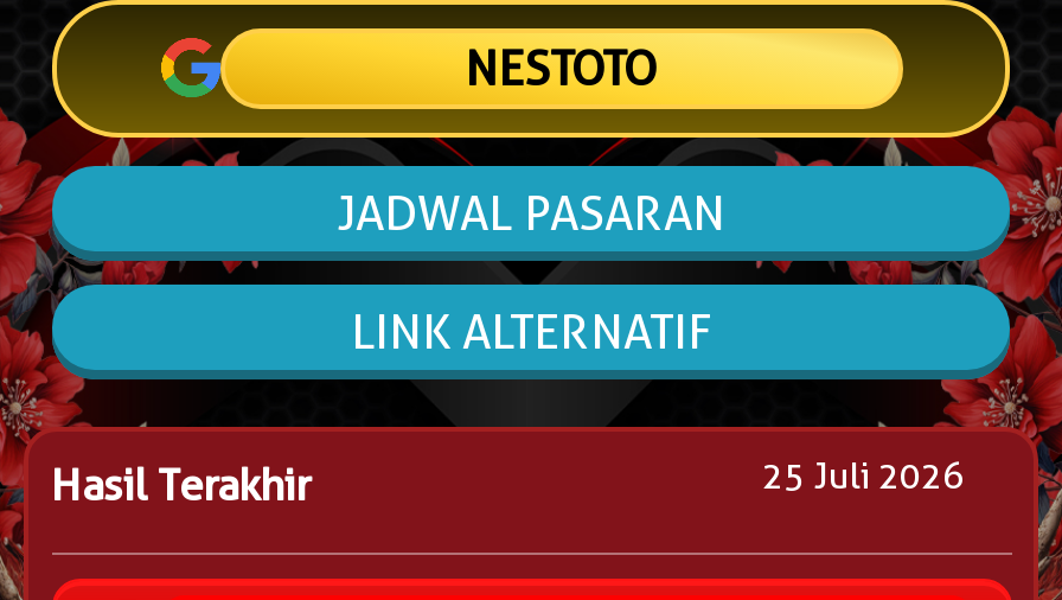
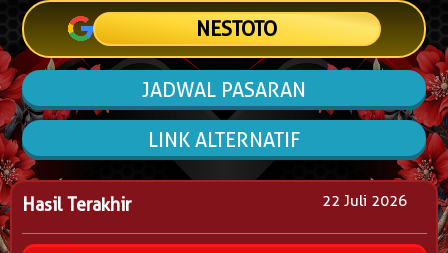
[762,456,964,498] 25 Juli 2026 -> [321,192,406,210] 22 Juli 2026

